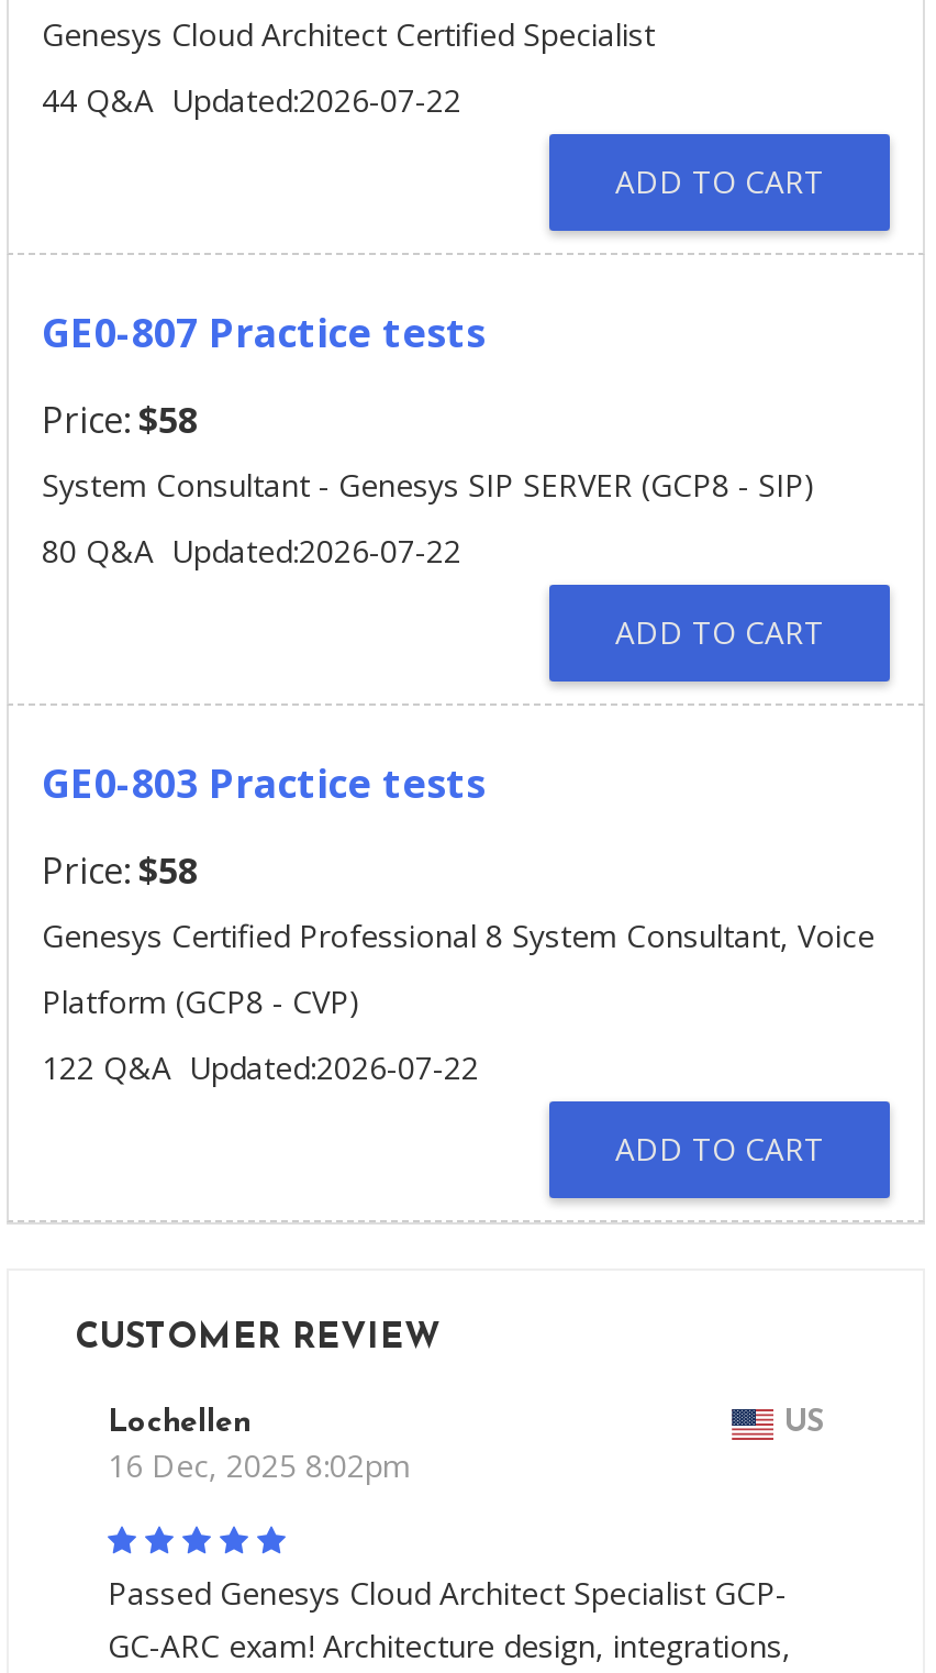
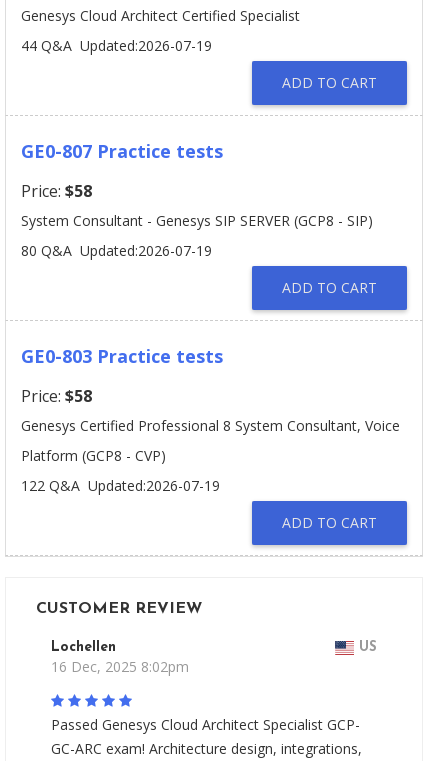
[42,79,461,121] 44 Q&A Updated:2026-07-22 -> [21,36,212,55] 44 Q&A Updated:2026-07-19
[42,530,461,572] 80 Q&A Updated:2026-07-22 -> [21,241,212,260] 80 Q&A Updated:2026-07-19
[42,1046,479,1088] 122 Q&A Updated:2026-07-22 -> [21,476,220,495] 122 Q&A Updated:2026-07-19

